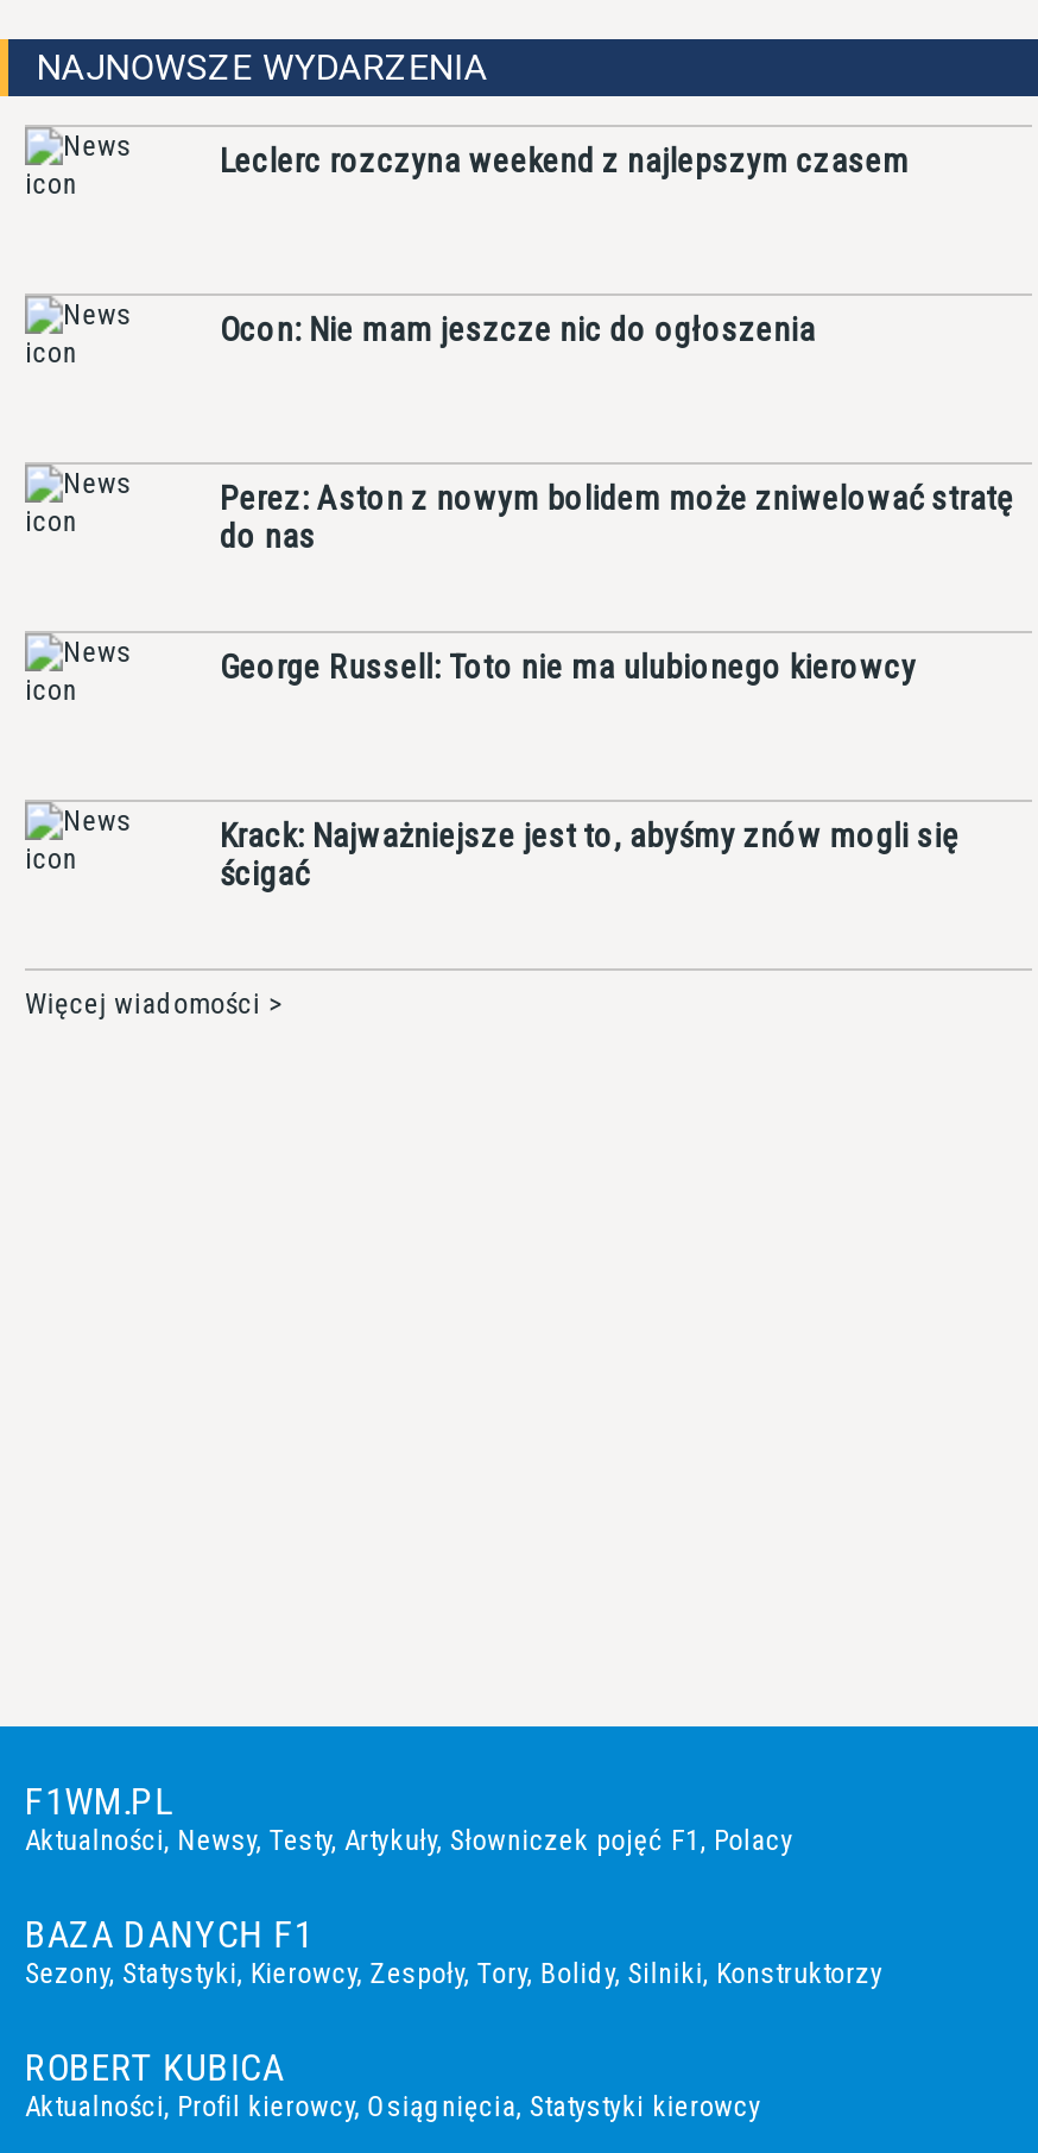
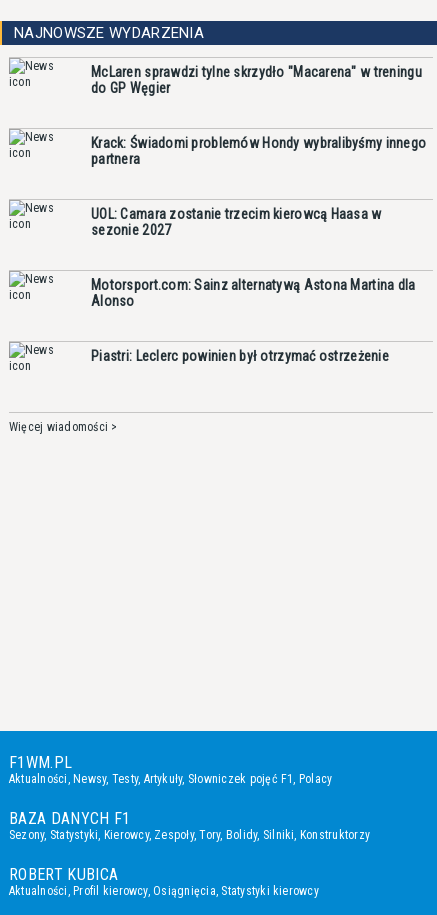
[220,141,909,179] Leclerc rozczyna weekend z najlepszym czasem -> [91,64,422,96] McLaren sprawdzi tylne skrzydło "Macarena" w treningu | do GP Węgier
[220,310,816,348] Ocon: Nie mam jeszcze nic do ogłoszenia -> [91,135,426,167] Krack: Świadomi problemów Hondy wybralibyśmy innego | partnera
[220,479,1014,555] Perez: Aston z nowym bolidem może zniwelować stratę | do nas -> [91,206,382,238] UOL: Camara zostanie trzecim kierowcą Haasa w | sezonie 2027
[220,648,916,686] George Russell: Toto nie ma ulubionego kierowcy -> [91,277,416,309] Motorsport.com: Sainz alternatywą Astona Martina dla | Alonso
[220,816,959,892] Krack: Najważniejsze jest to, abyśmy znów mogli się | ścigać -> [91,348,389,364] Piastri: Leclerc powinien był otrzymać ostrzeżenie

